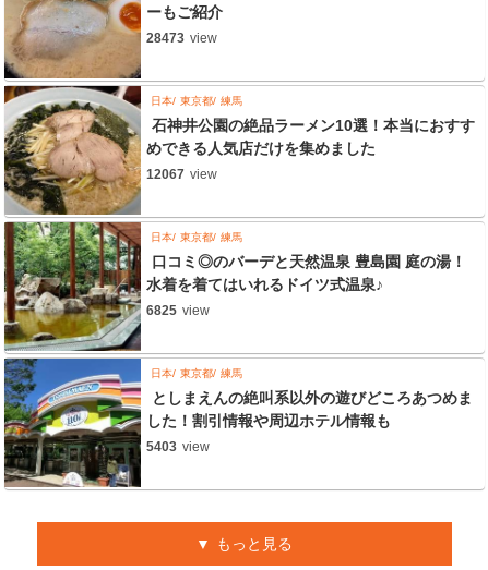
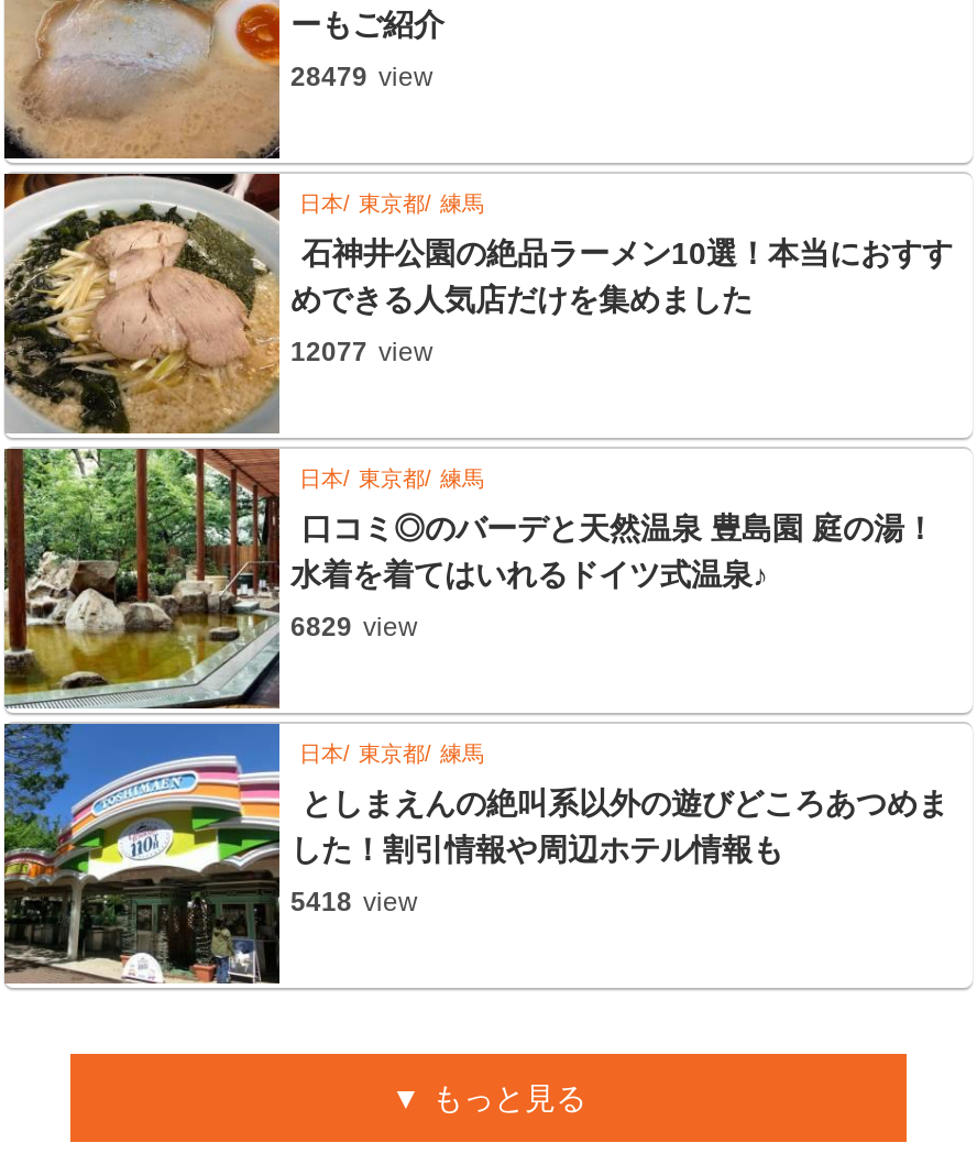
[146,31,217,46] 28473 view -> [290,62,433,92] 28479 view
[146,167,217,182] 12067 view -> [290,337,433,367] 12077 view
[146,303,210,318] 6825 view -> [290,612,418,642] 6829 view
[146,439,210,454] 5403 view -> [290,887,418,917] 5418 view

